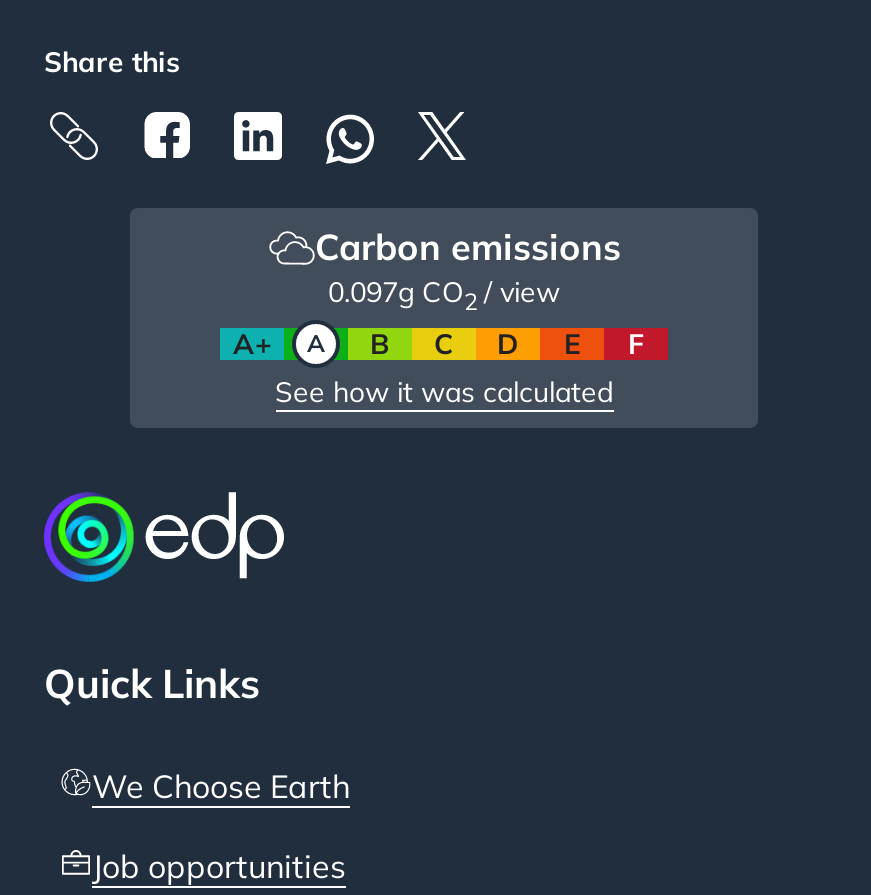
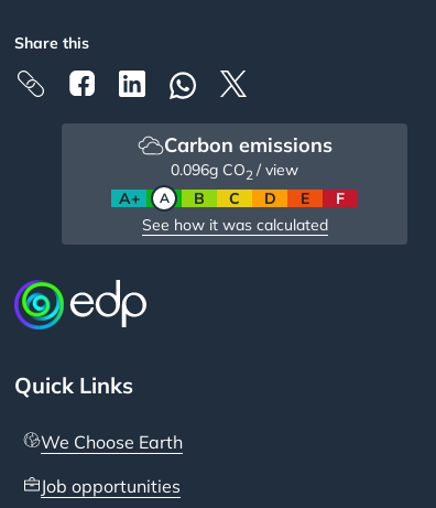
[328,273,560,315] 0.097g CO2 / view -> [171,159,298,182] 0.096g CO2 / view

